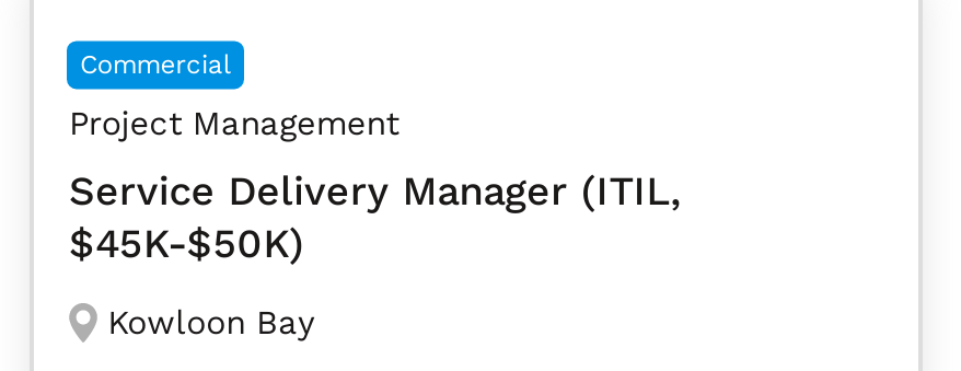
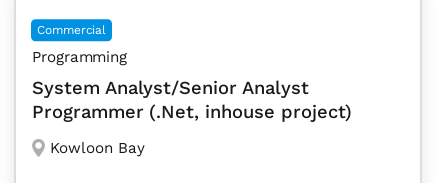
[69,104,399,143] Project Management -> [32,48,127,66] Programming
[69,167,681,266] Service Delivery Manager (ITIL, | $45K-$50K) -> [32,77,352,122] System Analyst/Senior Analyst | Programmer (.Net, inhouse project)

